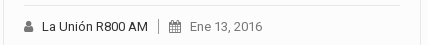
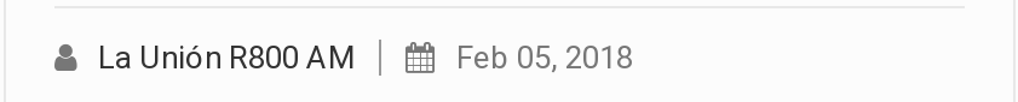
[190,19,262,34] Ene 13, 2016 -> [456,41,633,77] Feb 05, 2018

